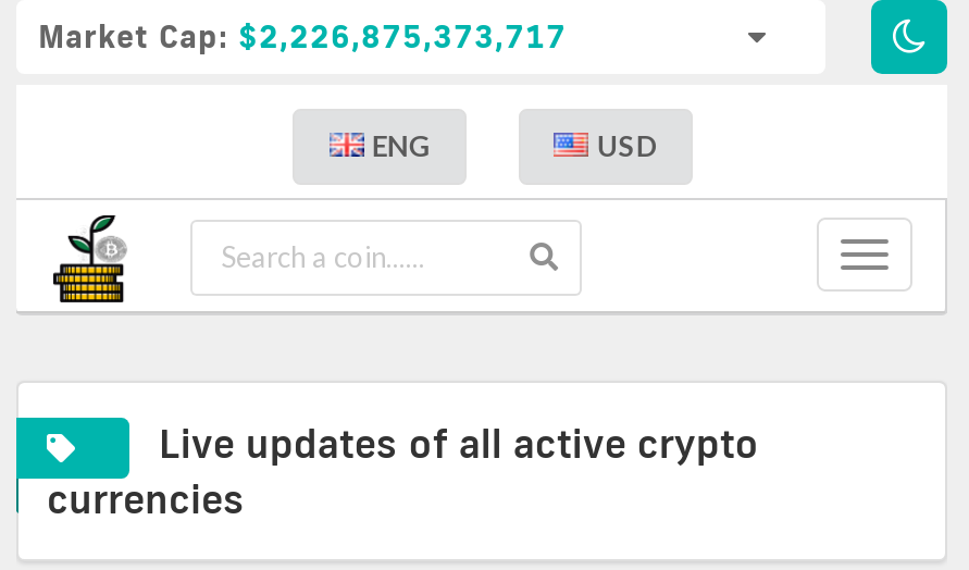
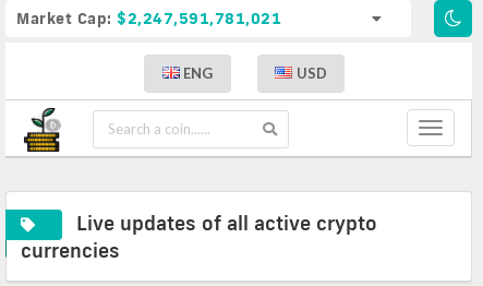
[38,17,567,57] Market Cap: $2,226,875,373,717 -> [16,9,281,28] Market Cap: $2,247,591,781,021

